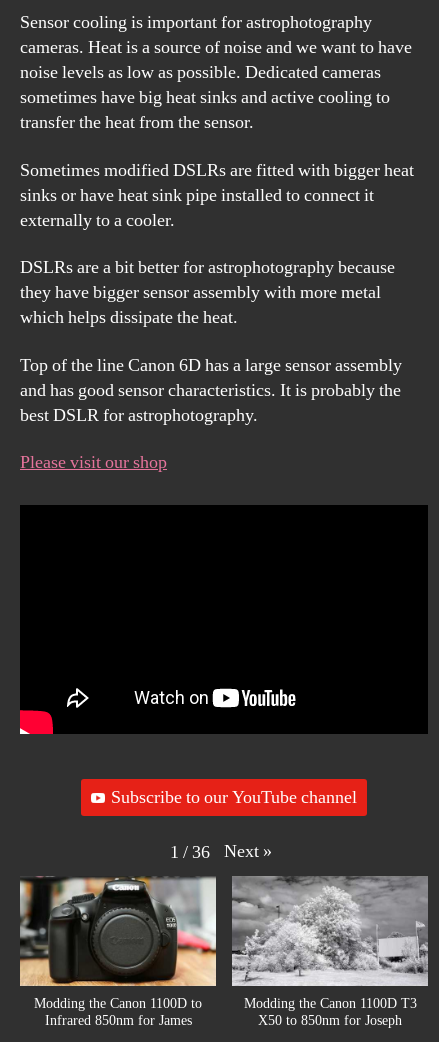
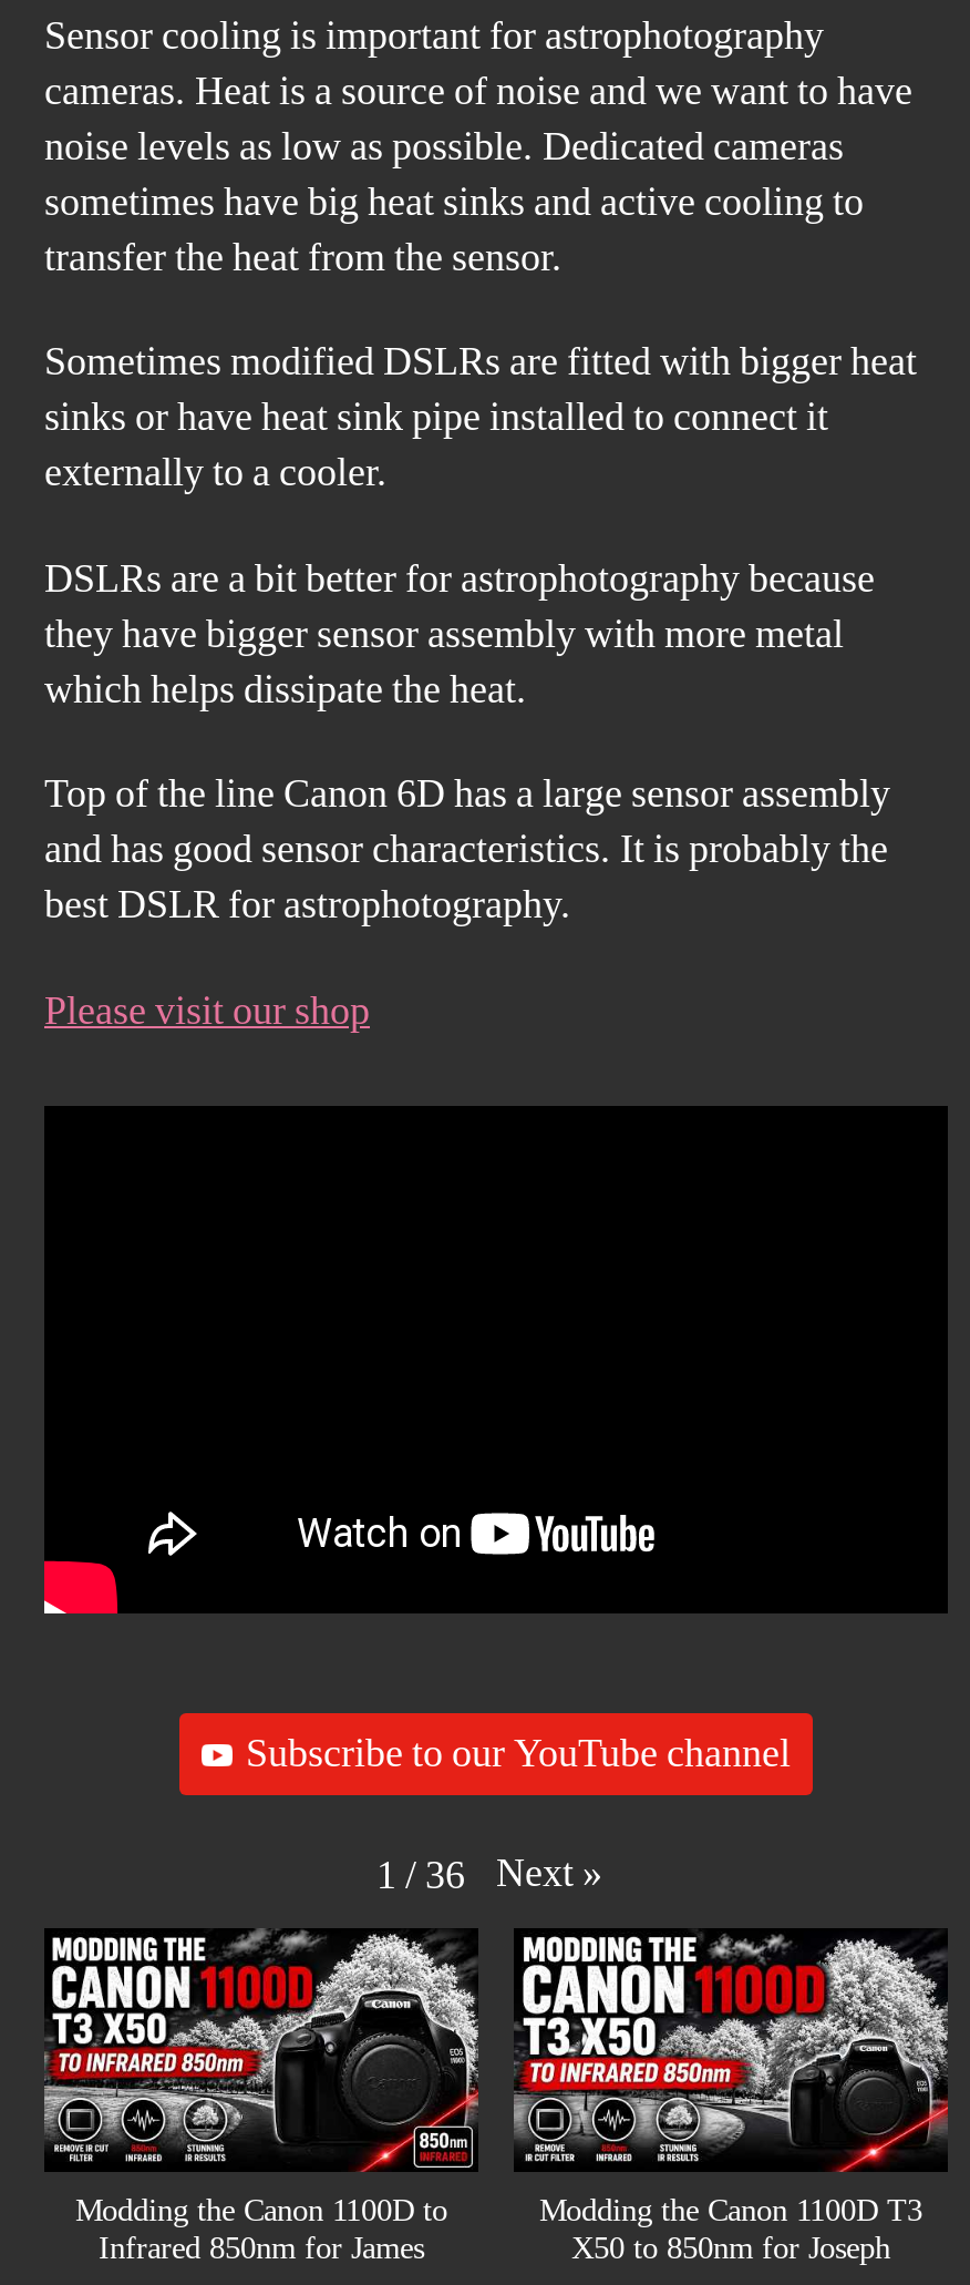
[19,875,217,987] [image] -> [44,1927,478,2173] [image]
[231,875,429,987] [image] -> [514,1927,950,2173] [image]

